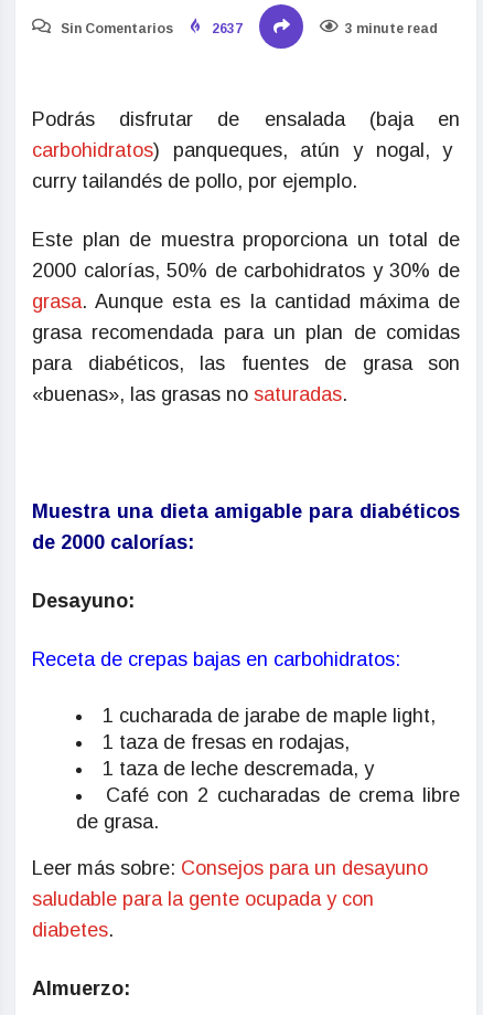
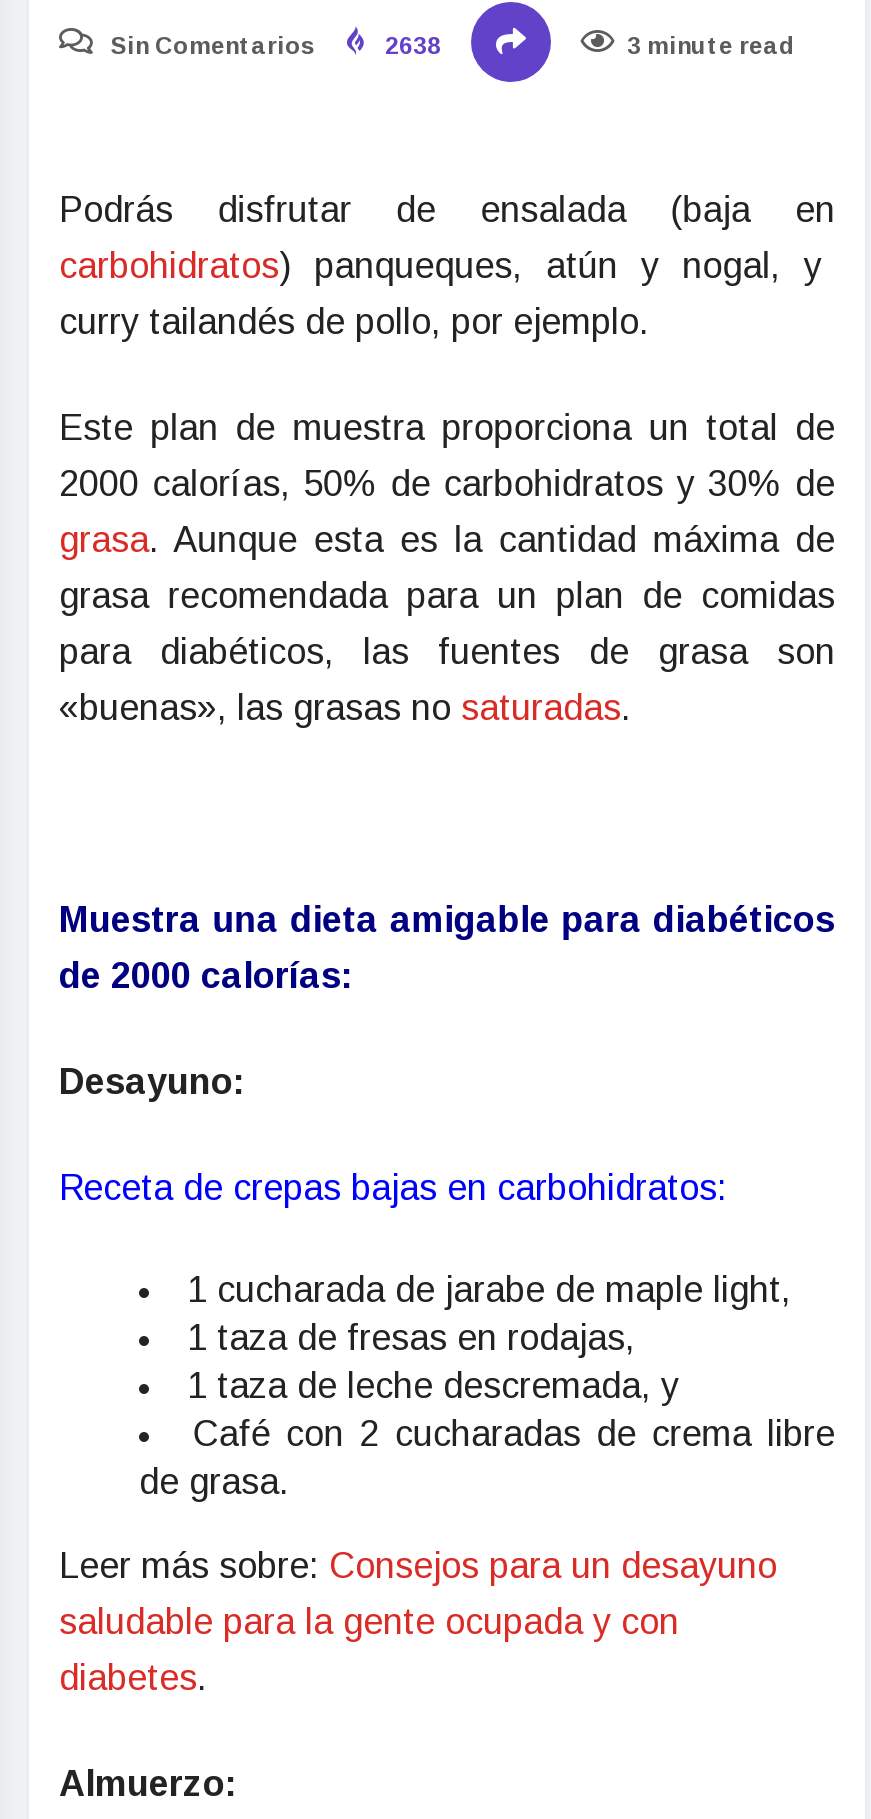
[208,21,243,37] 2637 -> [379,32,441,60] 2638

